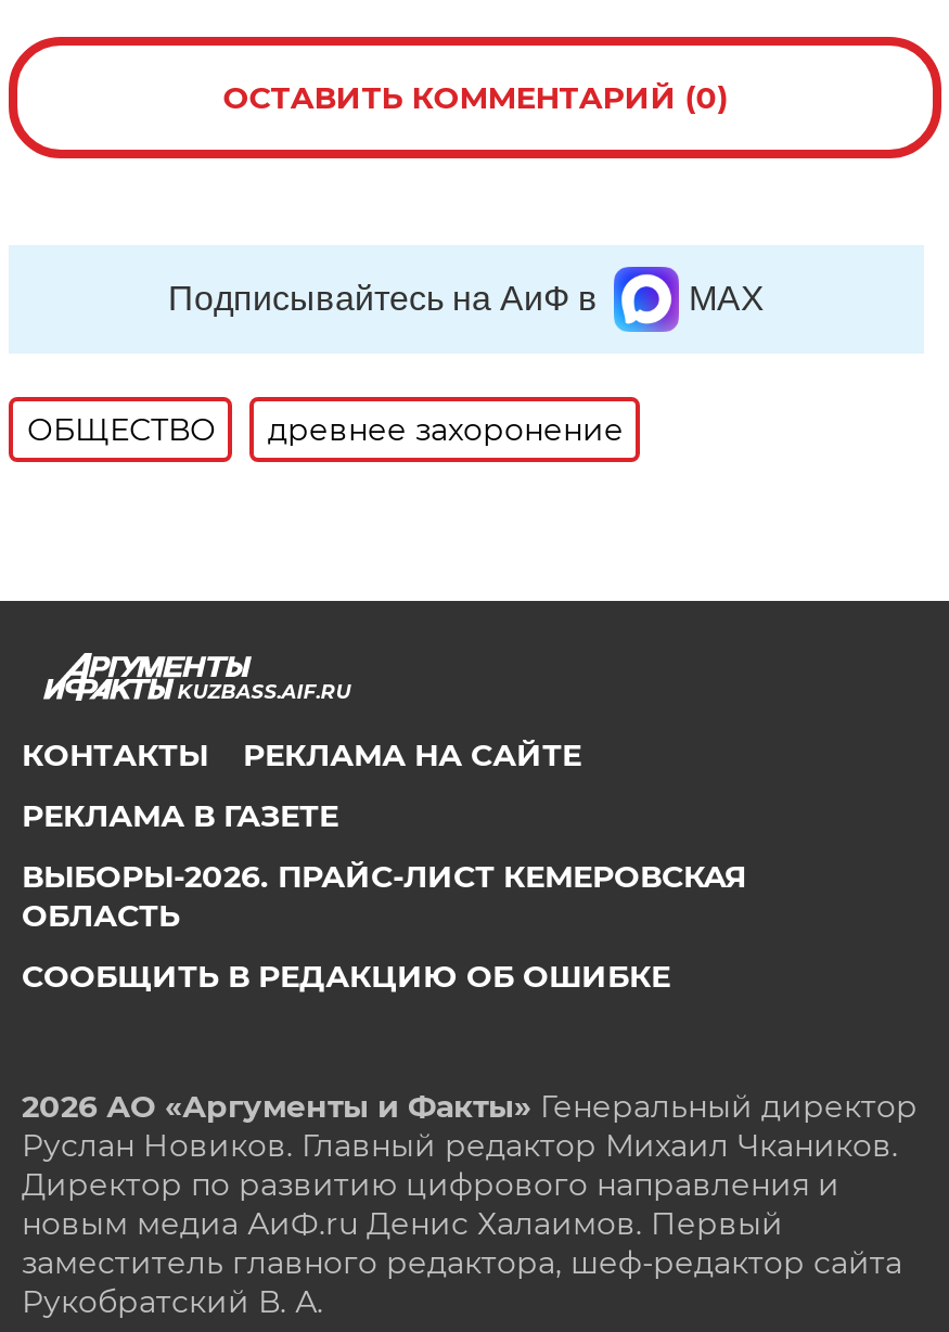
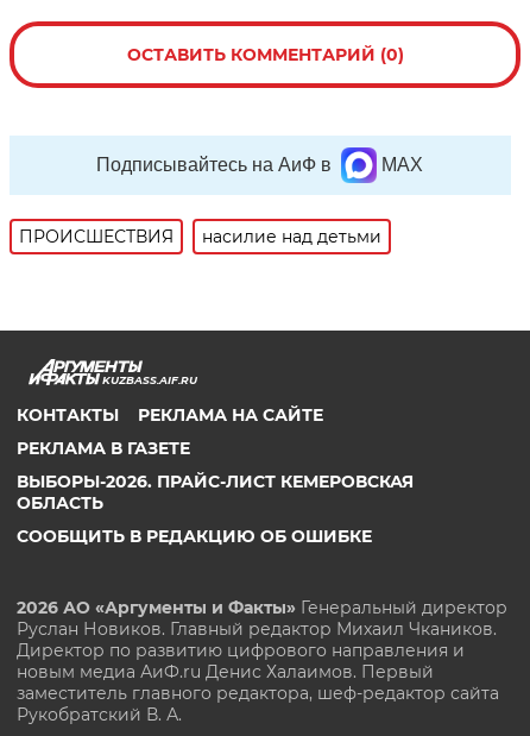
[27,410,623,449] ОБЩЕСТВО | древнее захоронение -> [19,226,382,247] ПРОИСШЕСТВИЯ | насилие над детьми

